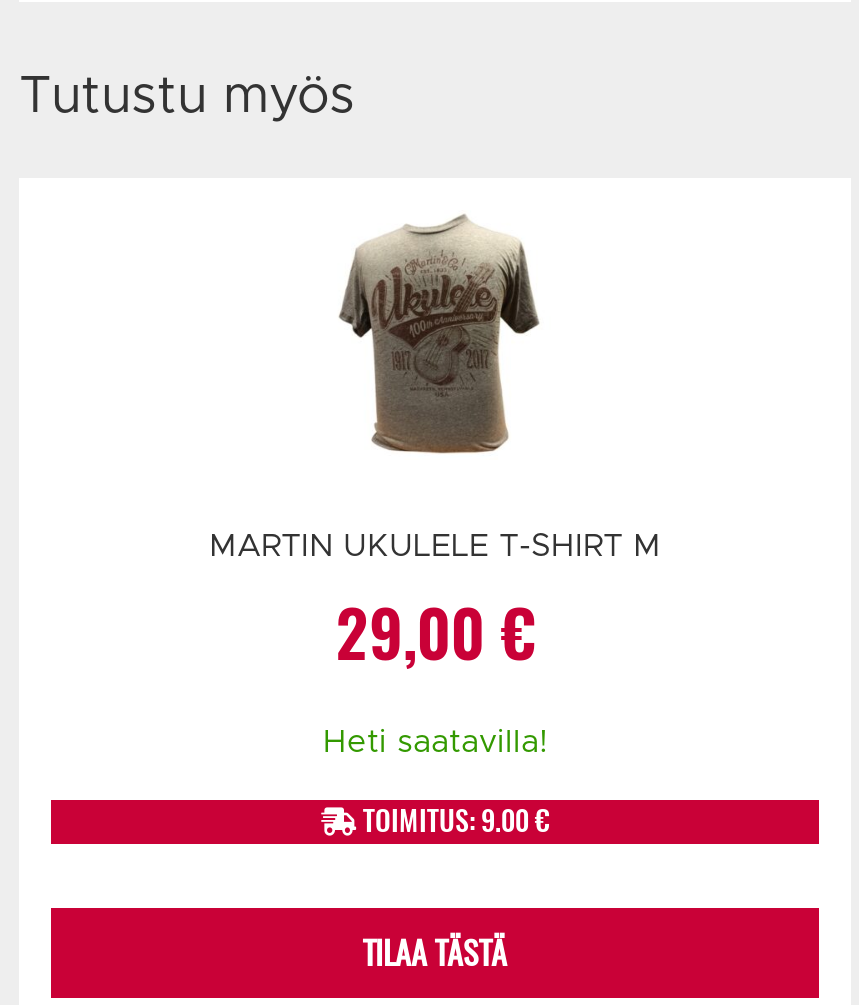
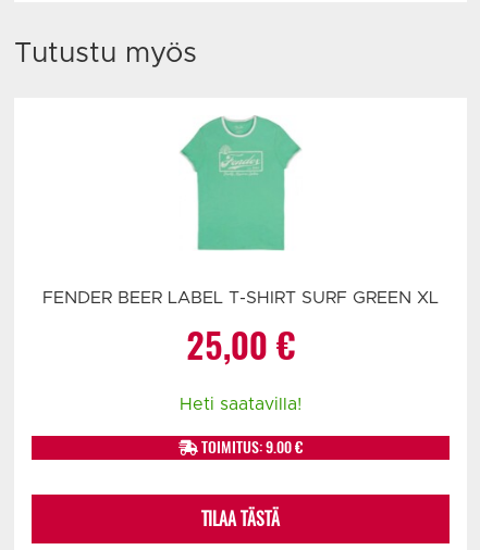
[209,214,661,678] [image] | MARTIN UKULELE T-SHIRT M | 29,00 € -> [42,116,439,370] [image] | FENDER BEER LABEL T-SHIRT SURF GREEN XL | 25,00 €

